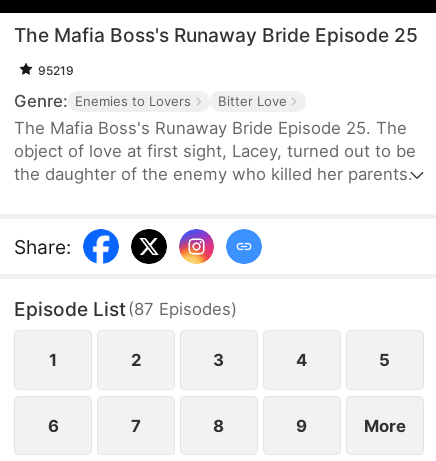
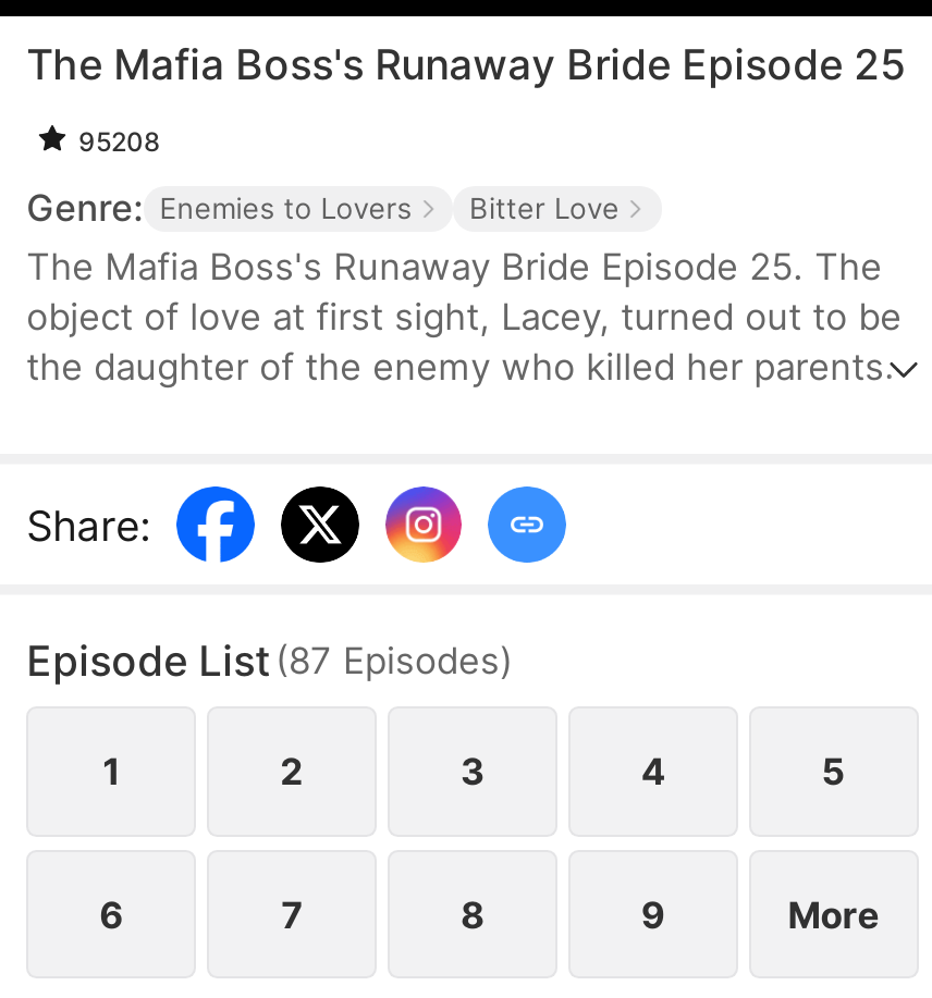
[38,63,74,78] 95219 -> [78,125,161,157] 95208

